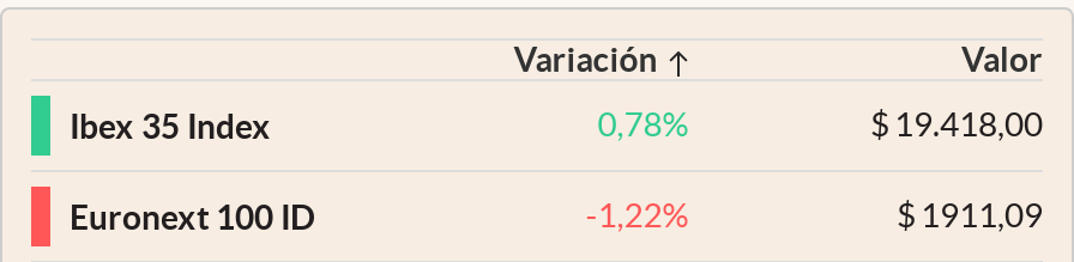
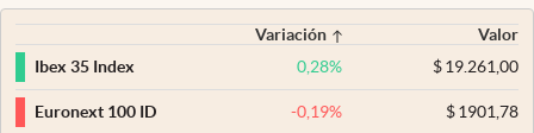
[598,106,689,144] 0,78% -> [297,57,342,76] 0,28%
[870,106,1043,144] $ 19.418,00 -> [433,57,519,76] $ 19.261,00
[586,197,689,235] -1,22% -> [291,102,342,121] -0,19%
[897,197,1043,235] $ 1911,09 -> [446,102,519,121] $ 1901,78

